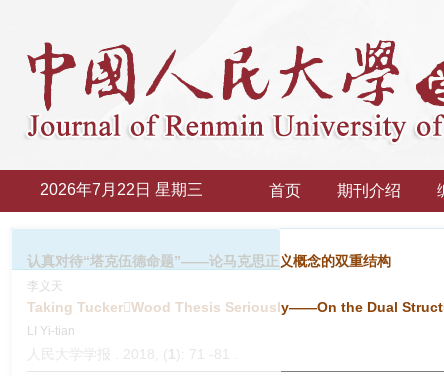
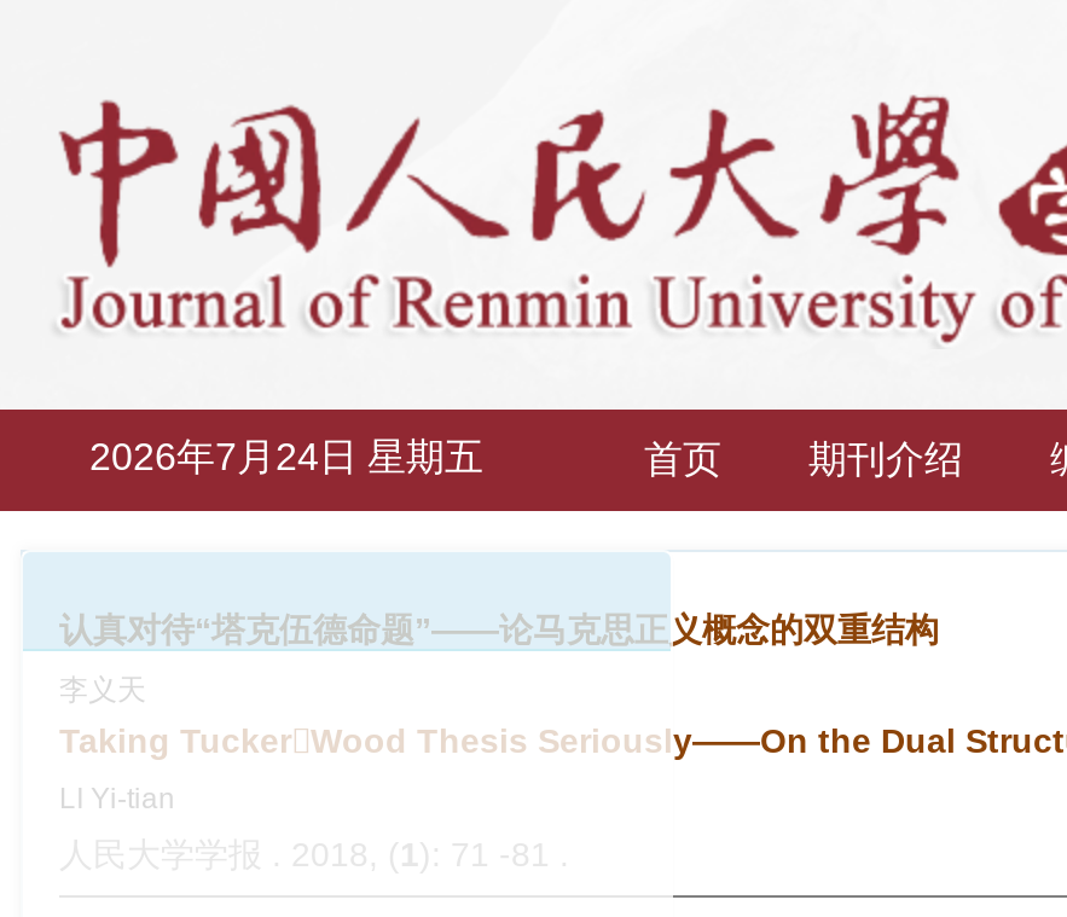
[39,181,202,198] 2026年7月22日 星期三 -> [89,436,483,477] 2026年7月24日 星期五

